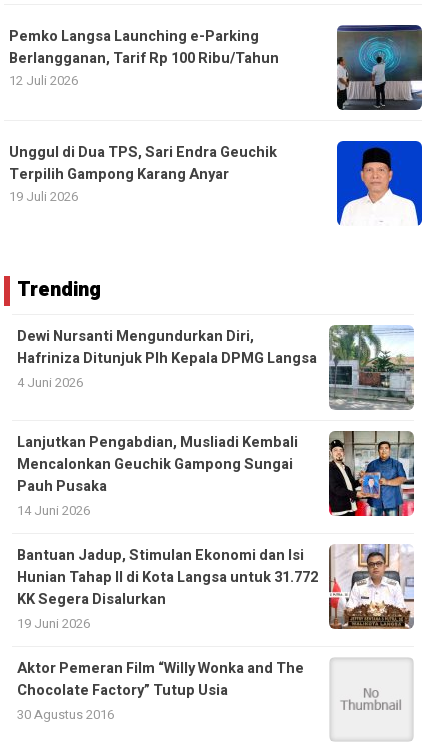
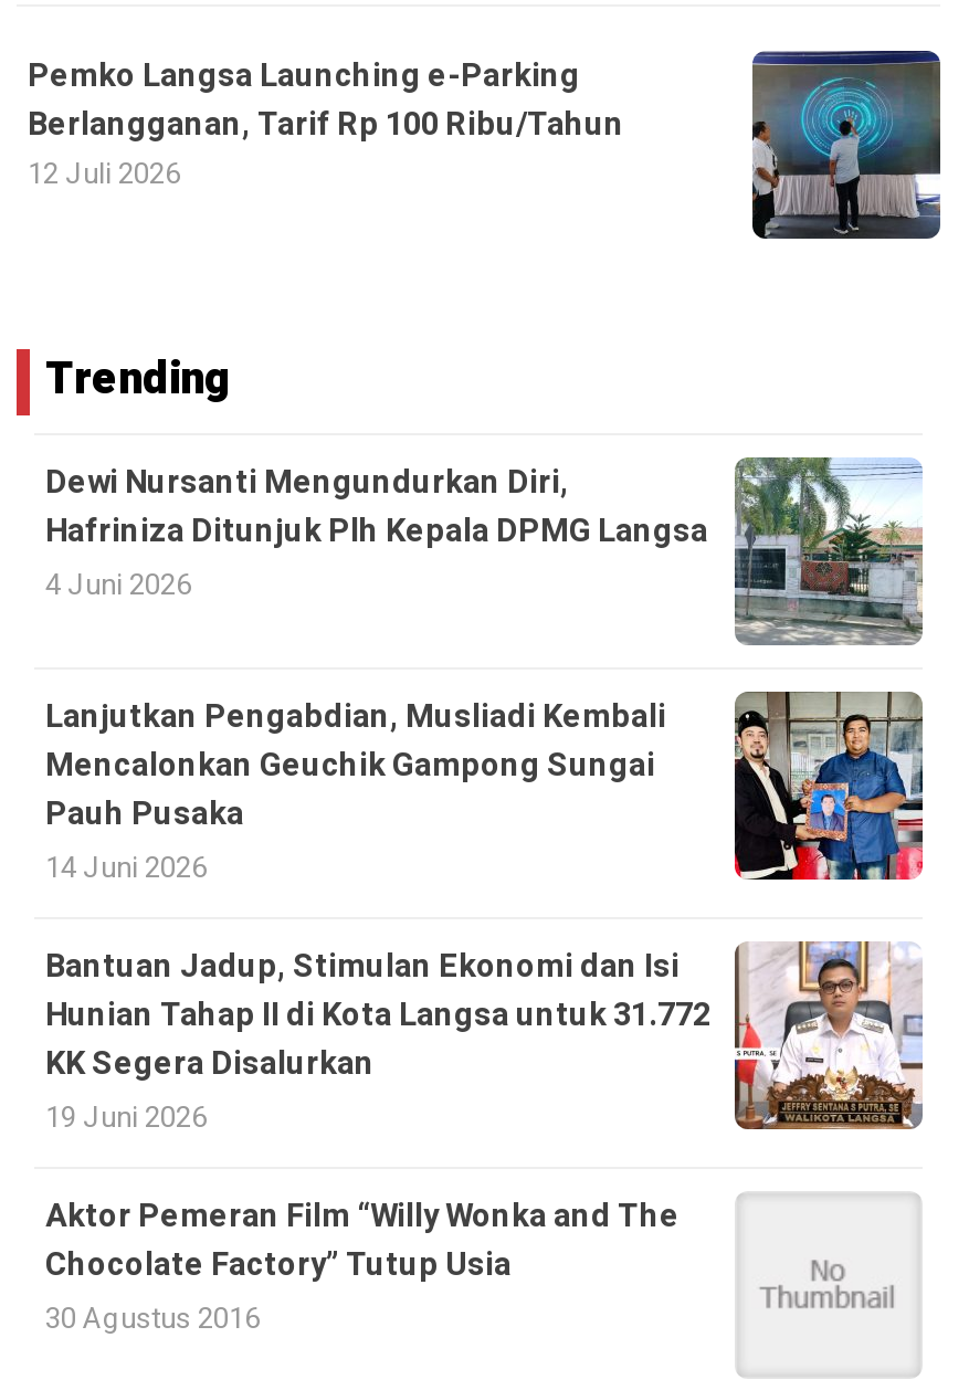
[9,142,277,206] Unggul di Dua TPS, Sari Endra Geuchik | Terpilih Gampong Karang Anyar | 19 Juli 2026 -> none
[336,140,423,226] [image] -> none

